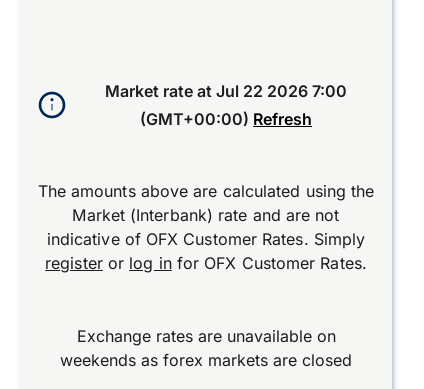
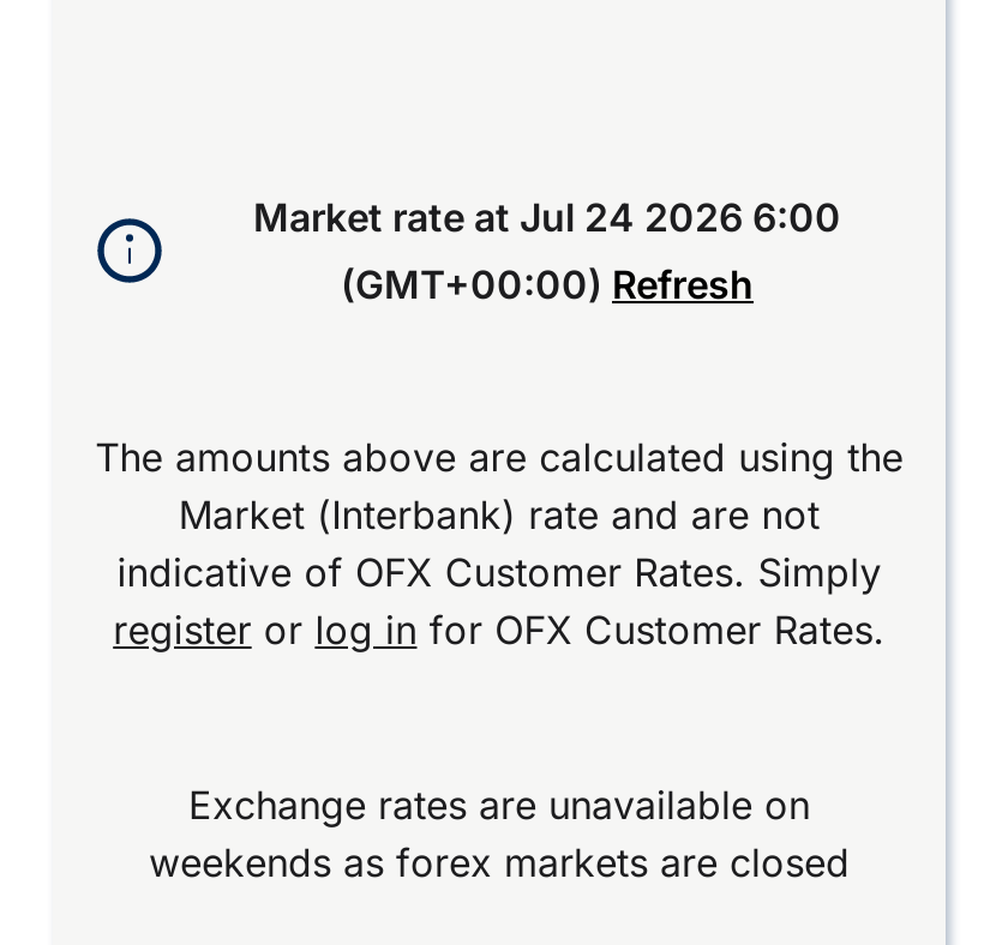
[105,81,347,101] Market rate at Jul 22 2026 7:00 -> [253,193,841,241] Market rate at Jul 24 2026 6:00

